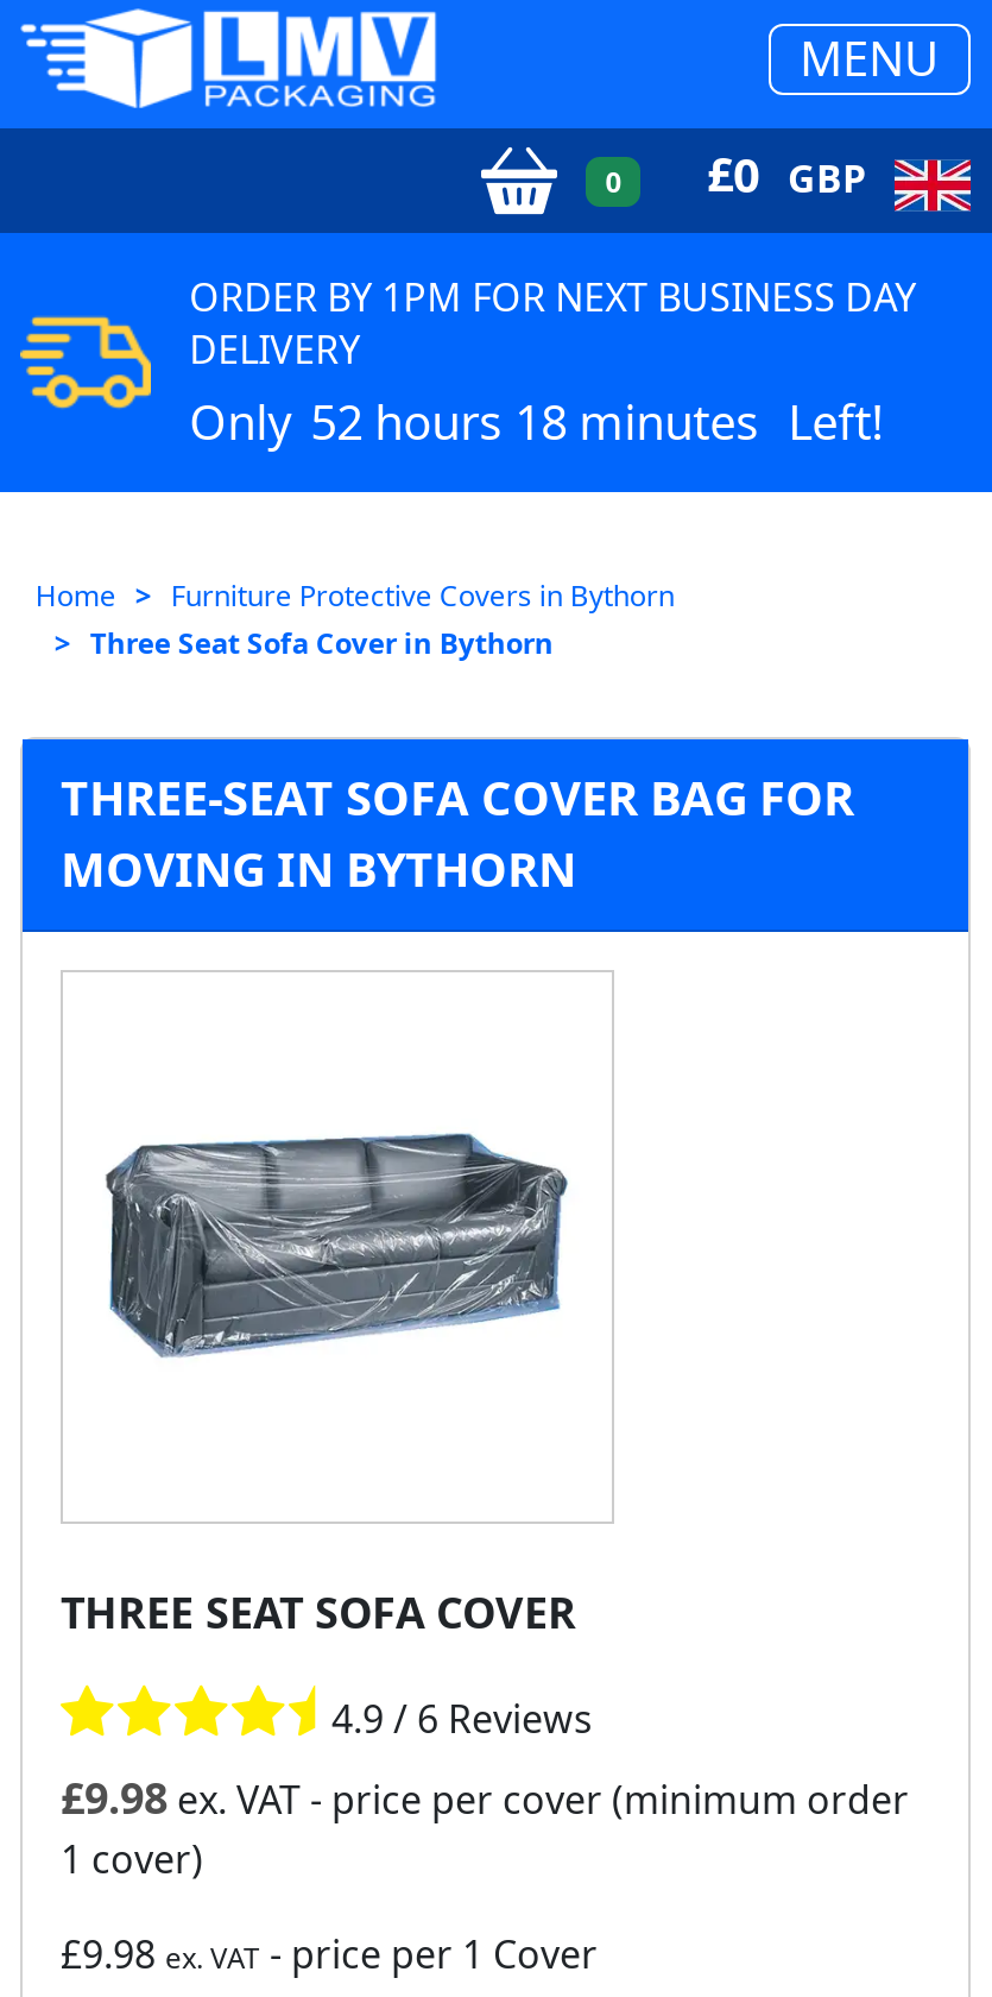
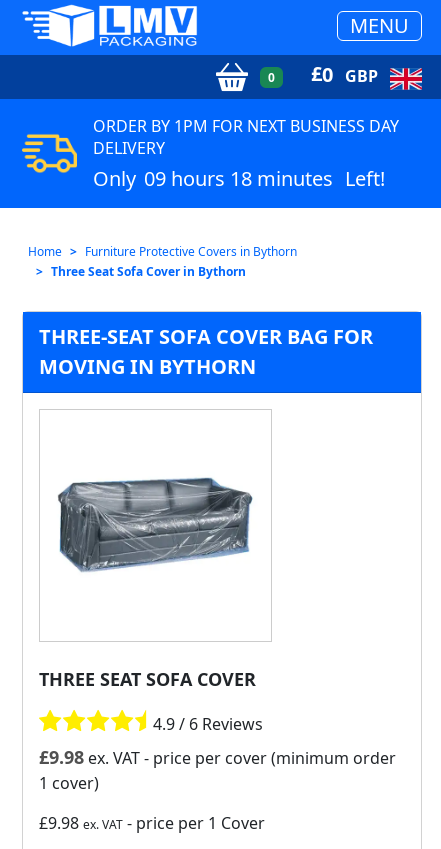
[189,391,883,455] Only 52 hours 18 minutes Left! -> [93,165,385,192] Only 09 hours 18 minutes Left!

